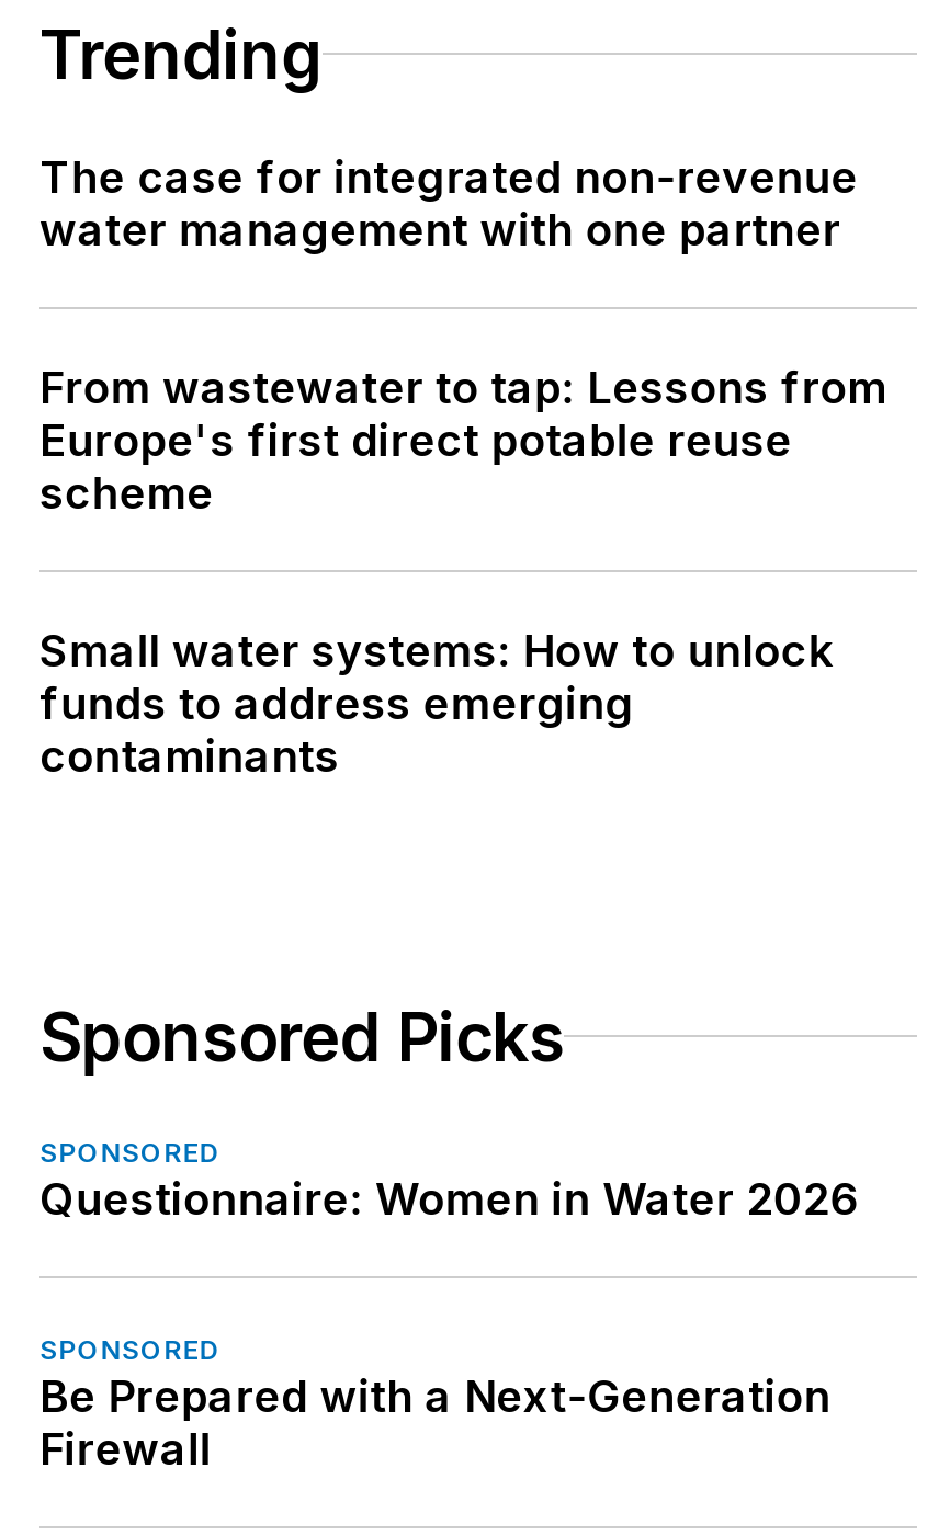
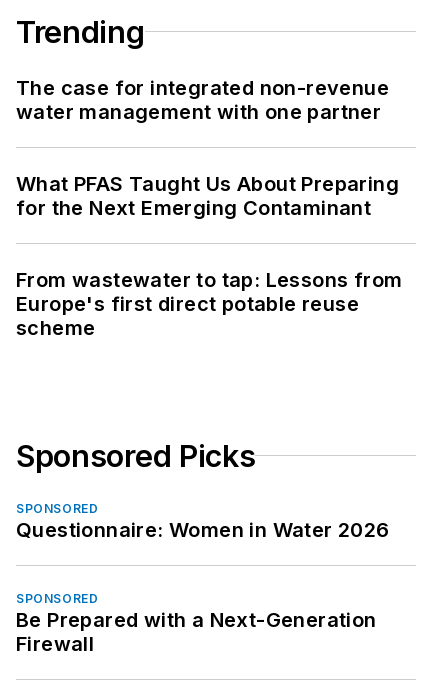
none -> [16,172,399,220] What PFAS Taught Us About Preparing | for the Next Emerging Contaminant
moved [39,361,887,519] -> [16,268,402,340]: From wastewater to tap: Lessons from | Europe's first direct potable reuse | scheme
[39,624,833,782] Small water systems: How to unlock | funds to address emerging | contaminants -> none

